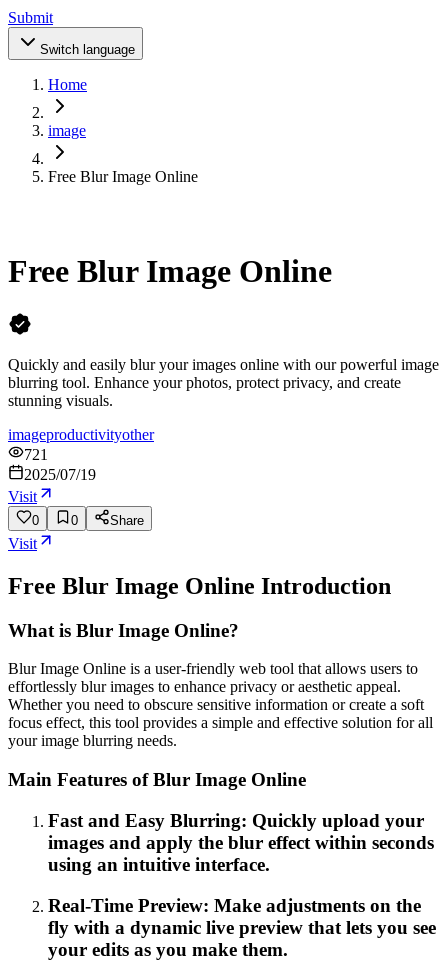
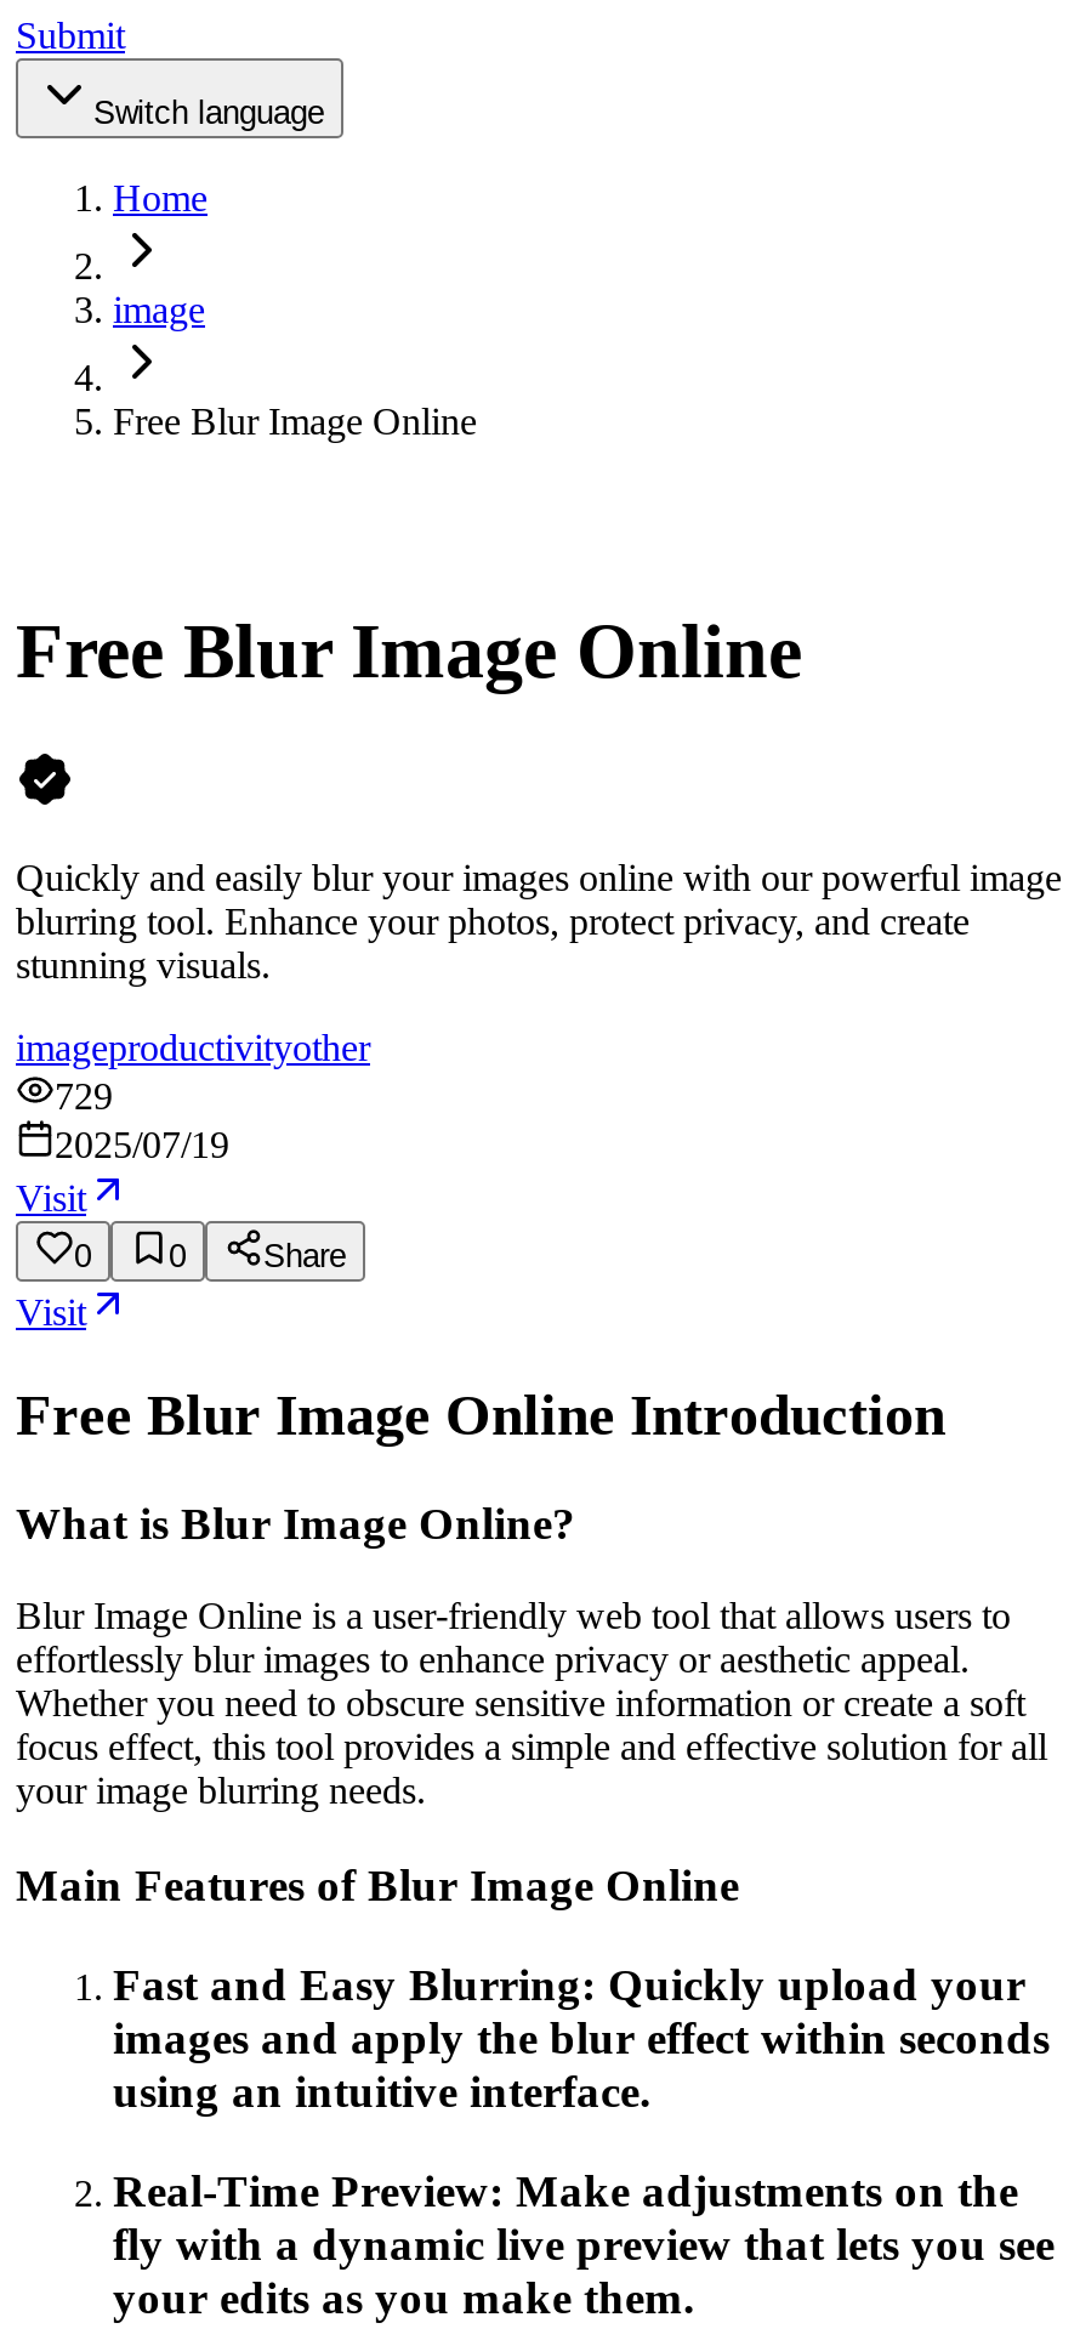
[24,446,48,463] 721 -> [55,1075,113,1116] 729

